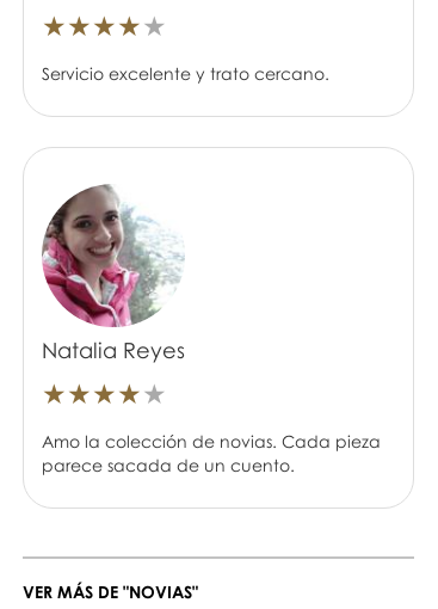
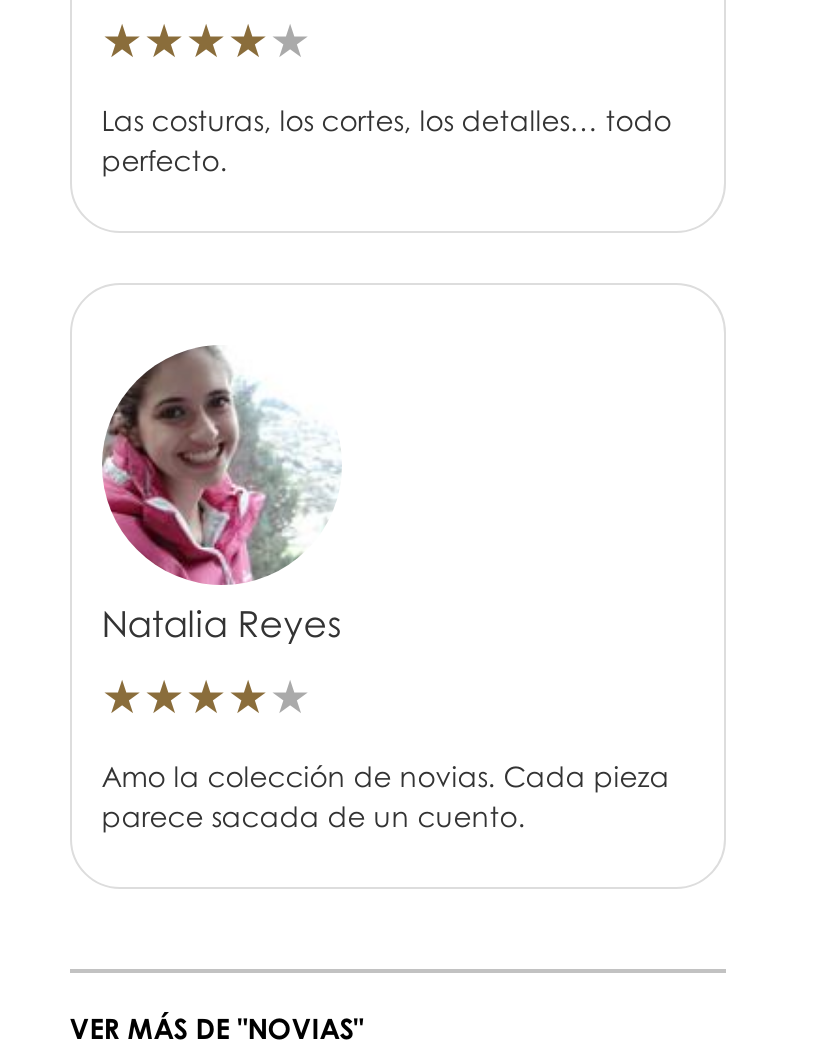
[42,63,329,83] Servicio excelente y trato cercano. -> [102,102,672,176] Las costuras, los cortes, los detalles… todo | perfecto.

